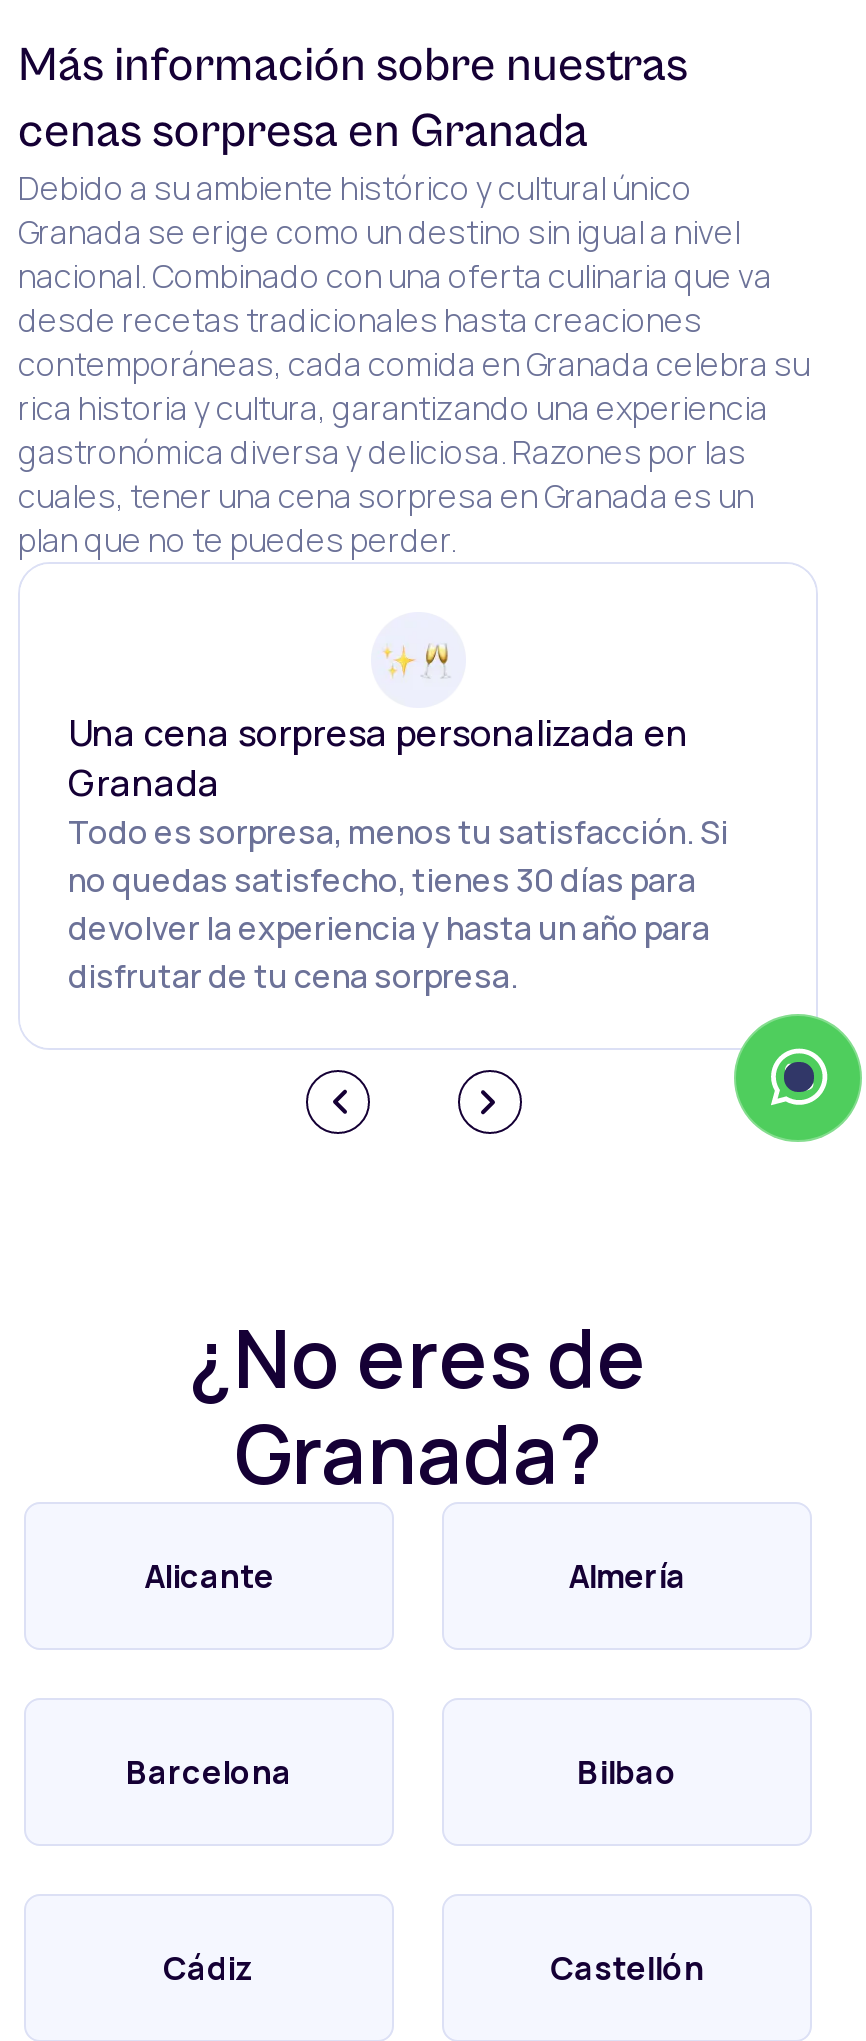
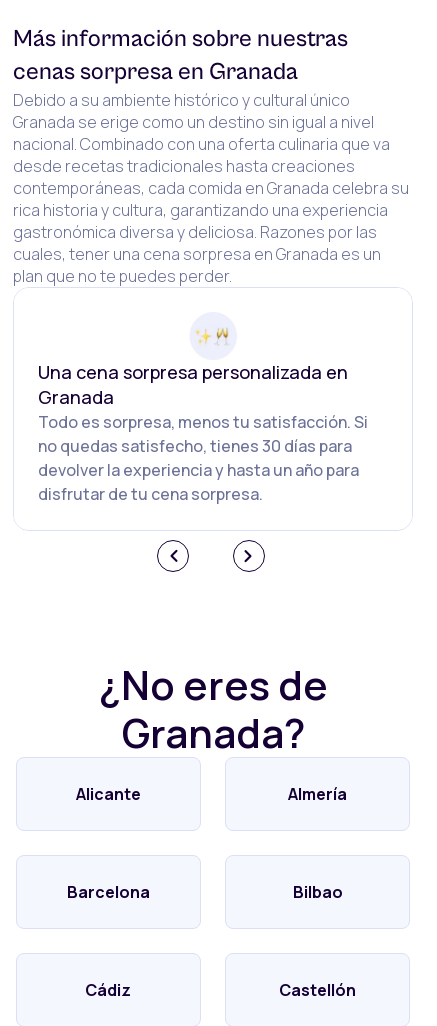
[732,1011,860,1145] [image] -> none

